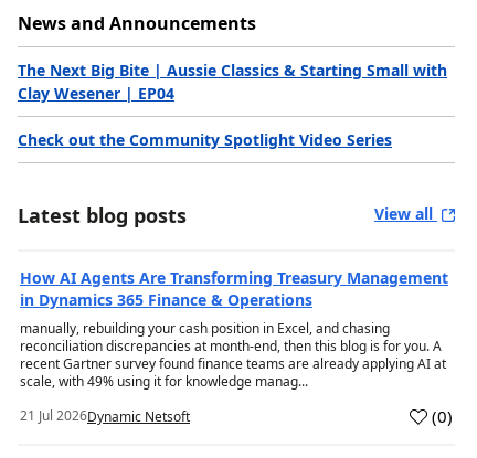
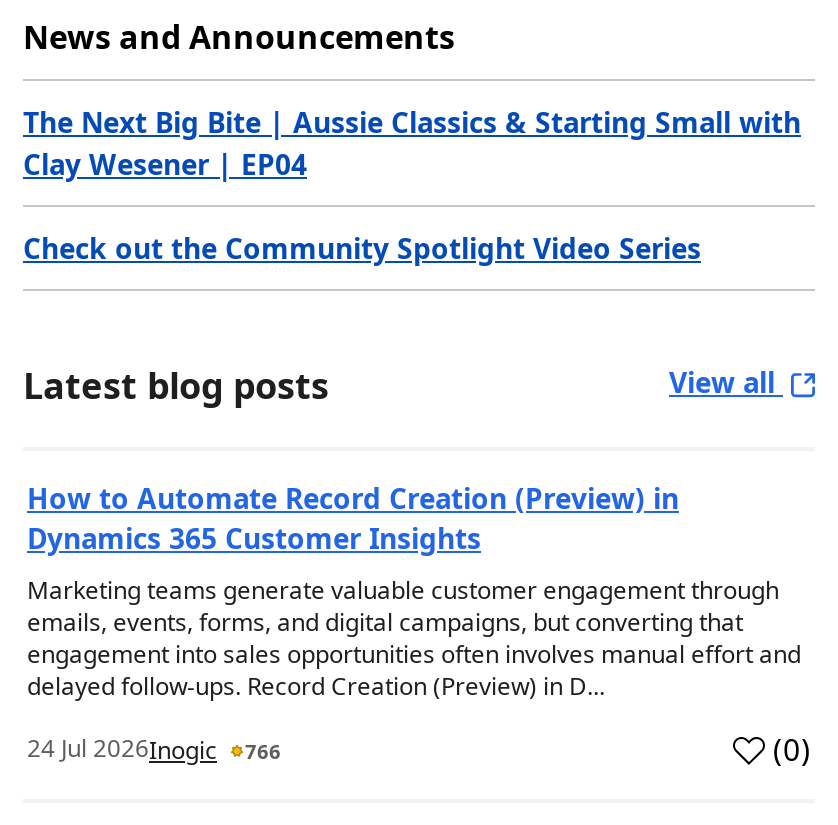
[20,267,448,391] How AI Agents Are Transforming Treasury Management | in Dynamics 365 Finance & Operations | manually, rebuilding your cash position in Excel, and chasing | reconciliation discrepancies at month-end, then this blog is for you. A | recent Gartner survey found finance teams are already applying AI at | scale, with 49% using it for knowledge manag... -> [27,479,801,703] How to Automate Record Creation (Preview) in | Dynamics 365 Customer Insights | Marketing teams generate valuable customer engagement through | emails, events, forms, and digital campaigns, but converting that | engagement into sales opportunities often involves manual effort and | delayed follow-ups. Record Creation (Preview) in D...
[20,406,190,426] 21 Jul 2026Dynamic Netsoft -> [27,731,281,767] 24 Jul 2026Inogic | 766

